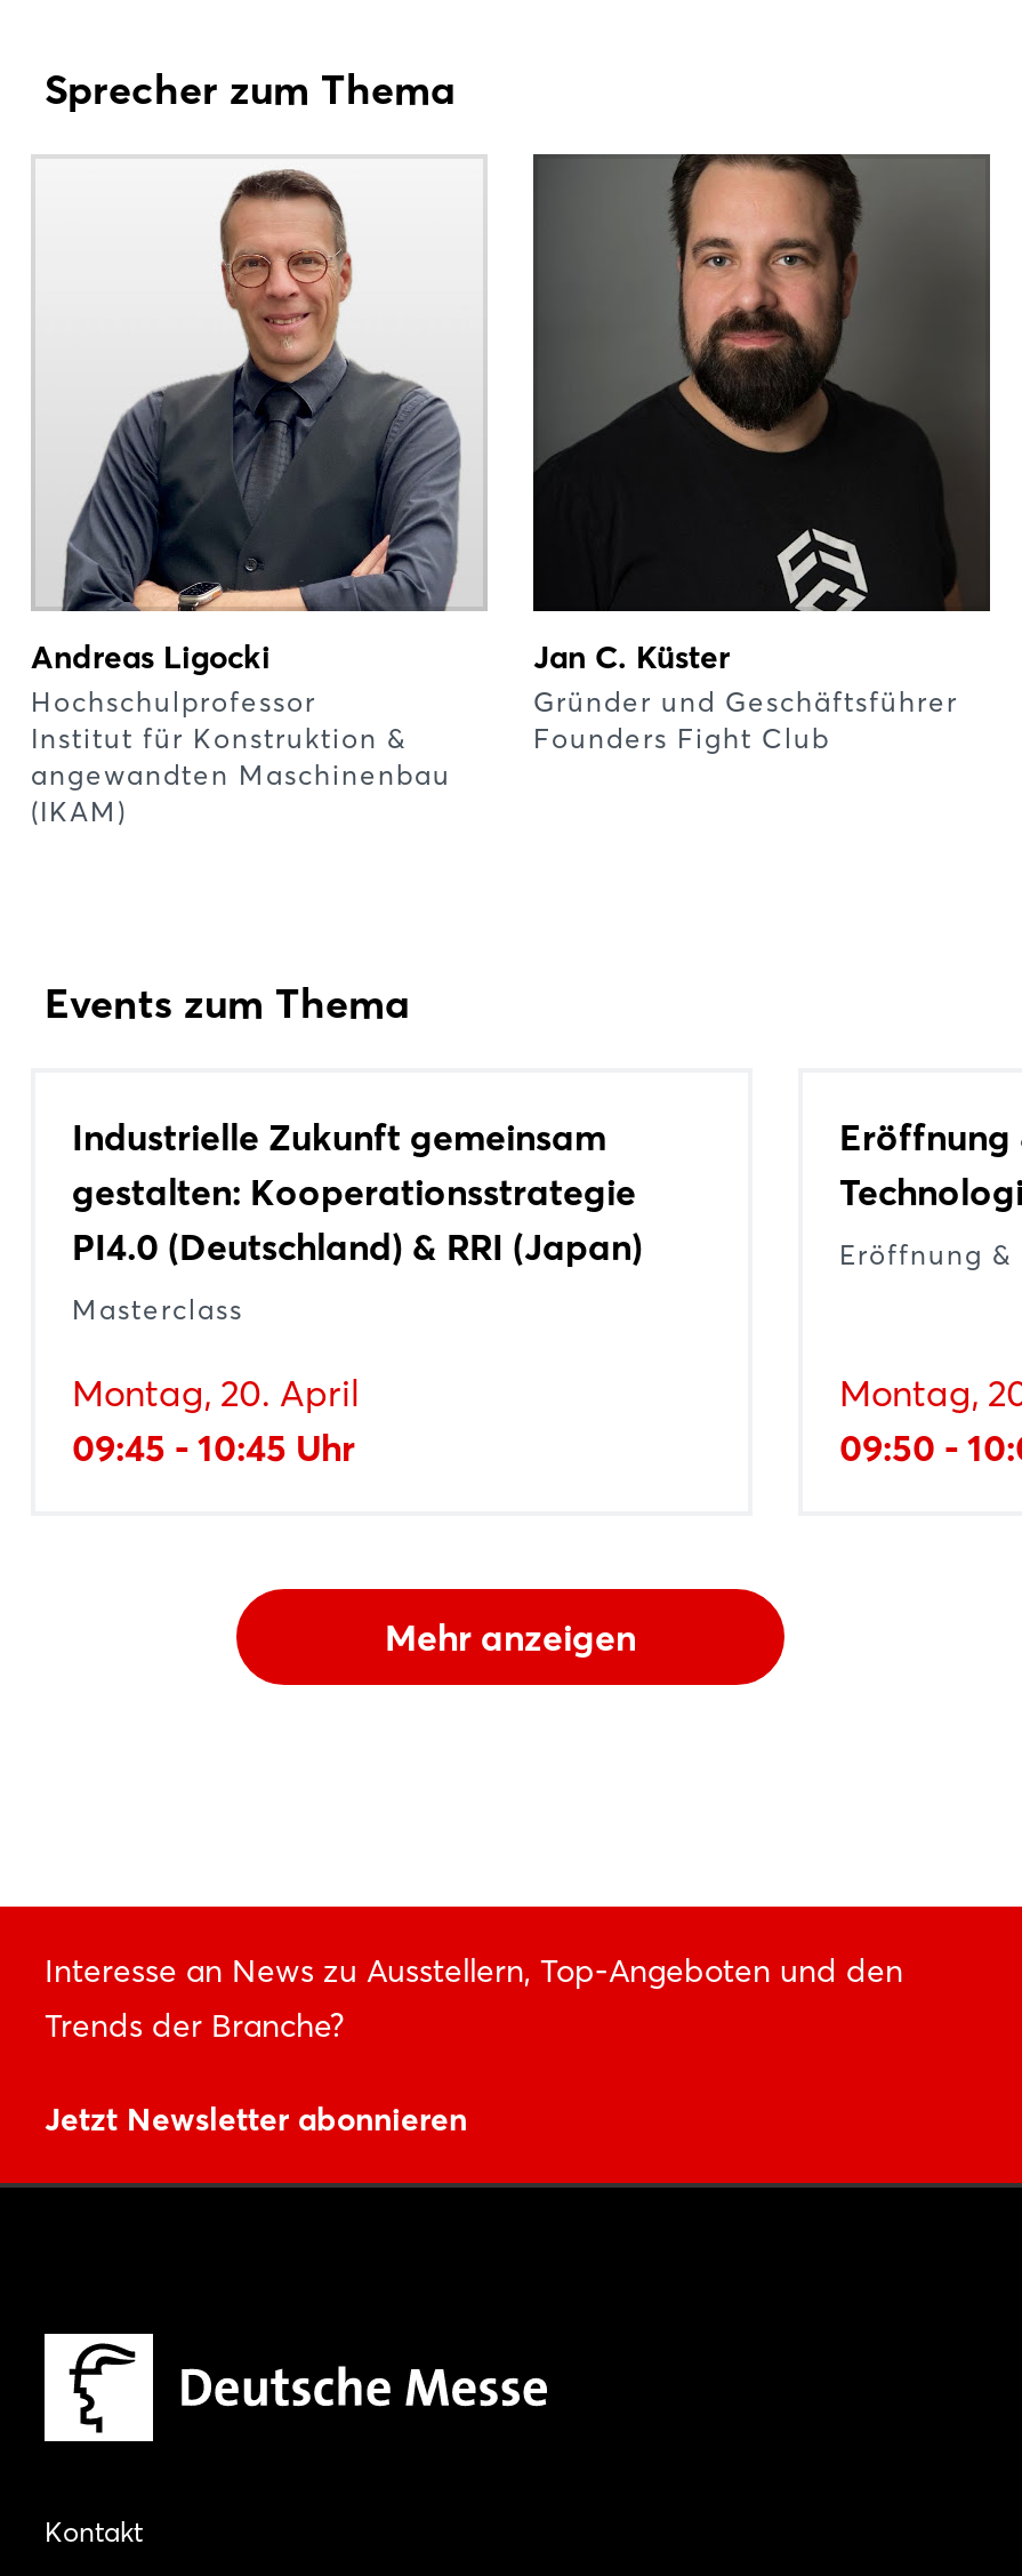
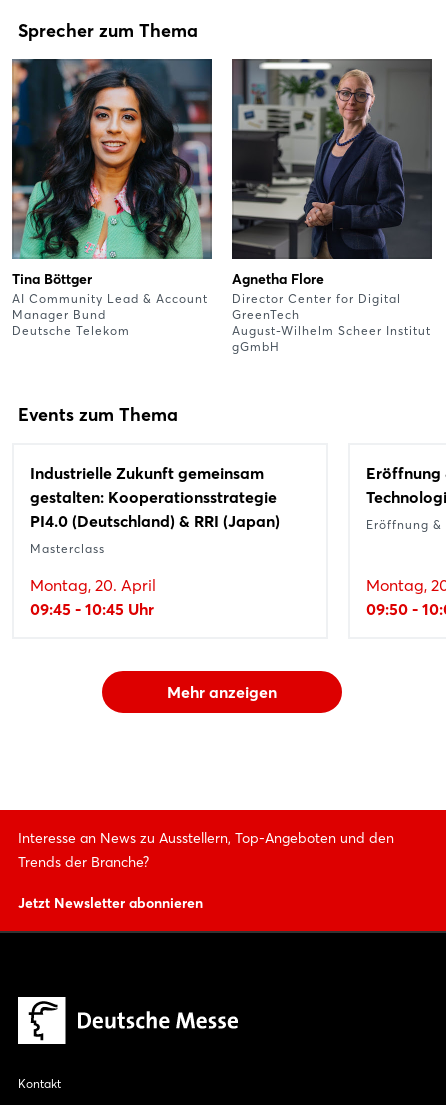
[533,154,983,754] [image] | Jan C. Küster | Gründer und Geschäftsführer | Founders Fight Club -> [232,59,431,353] [image] | Agnetha Flore | Director Center for Digital | GreenTech | August-Wilhelm Scheer Institut | gGmbH
[31,168,488,827] [image] | Andreas Ligocki | Hochschulprofessor | Institut für Konstruktion & | angewandten Maschinenbau | (IKAM) -> [11,58,213,337] [image] | Tina Böttger | AI Community Lead & Account | Manager Bund | Deutsche Telekom

